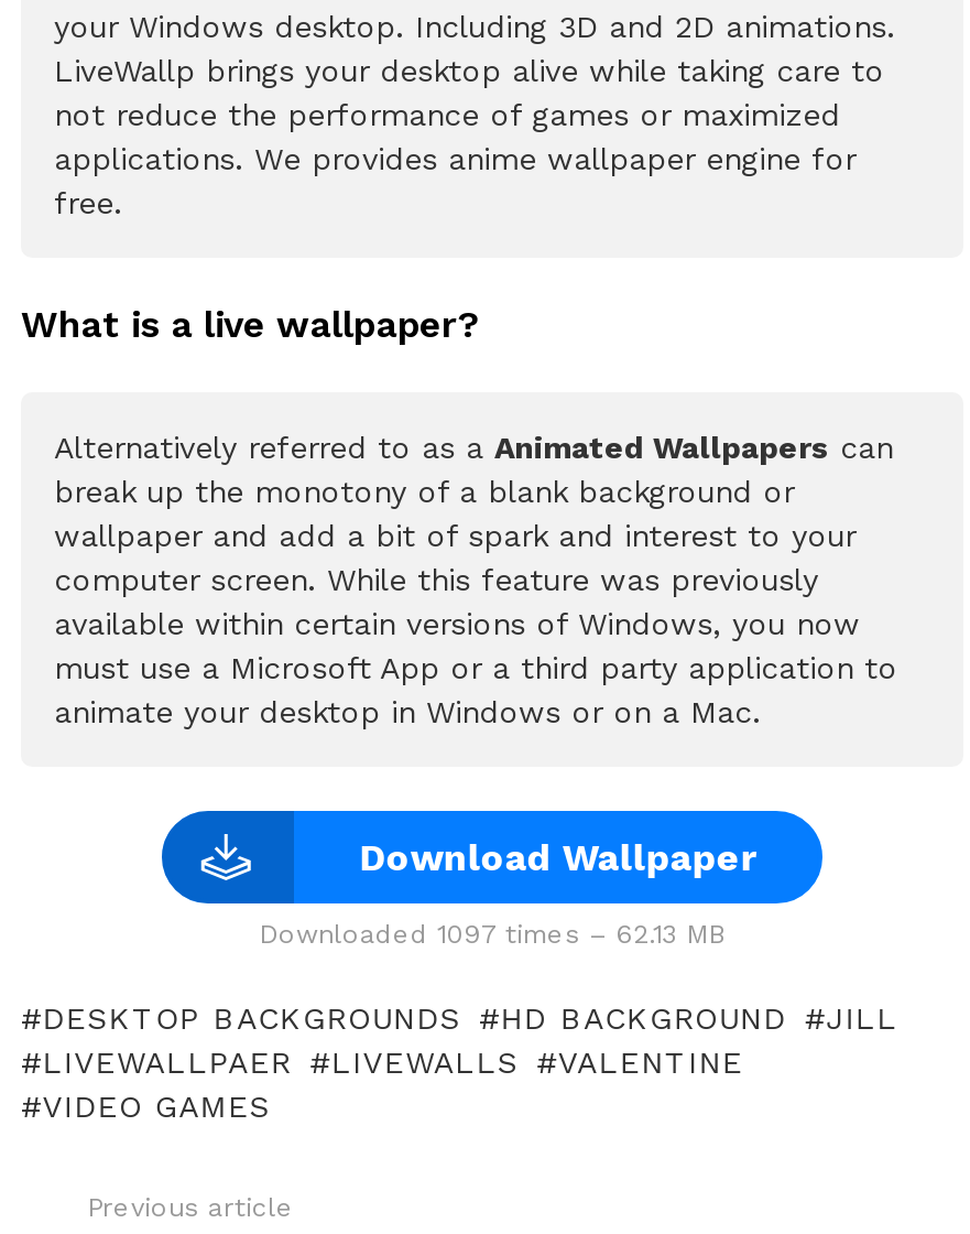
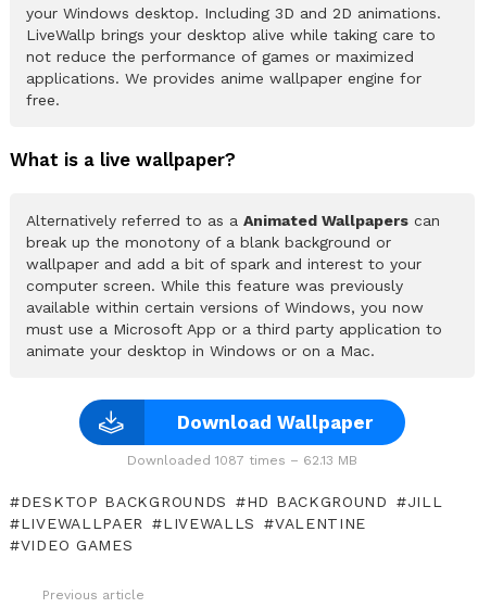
[259,918,726,949] Downloaded 1097 times – 62.13 MB -> [127,452,357,467] Downloaded 1087 times – 62.13 MB

